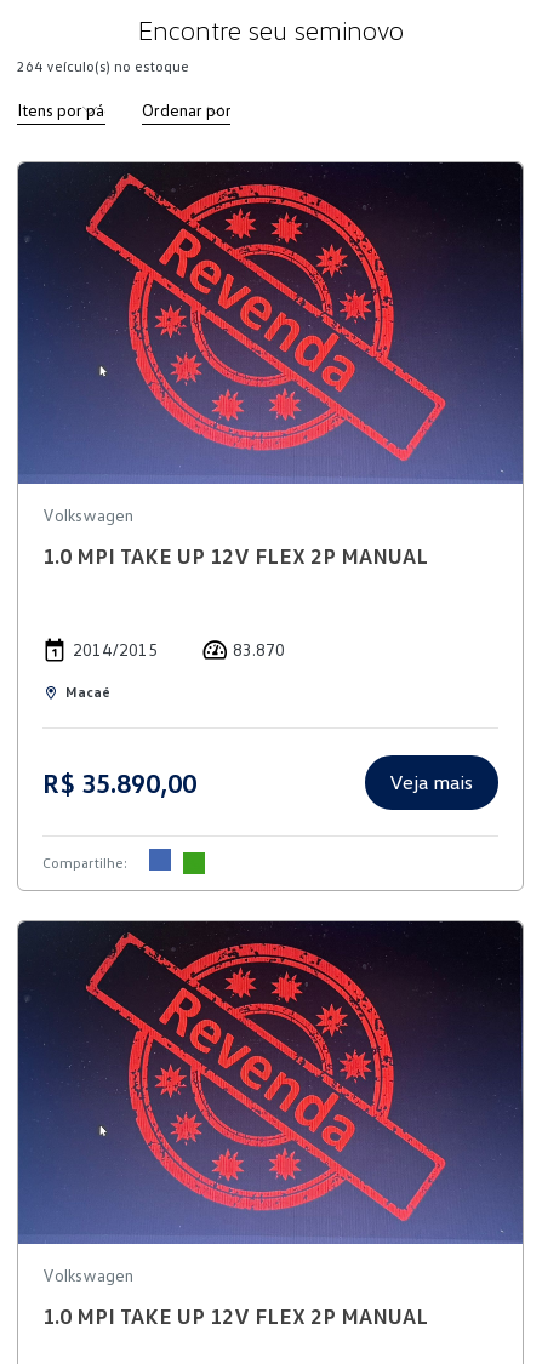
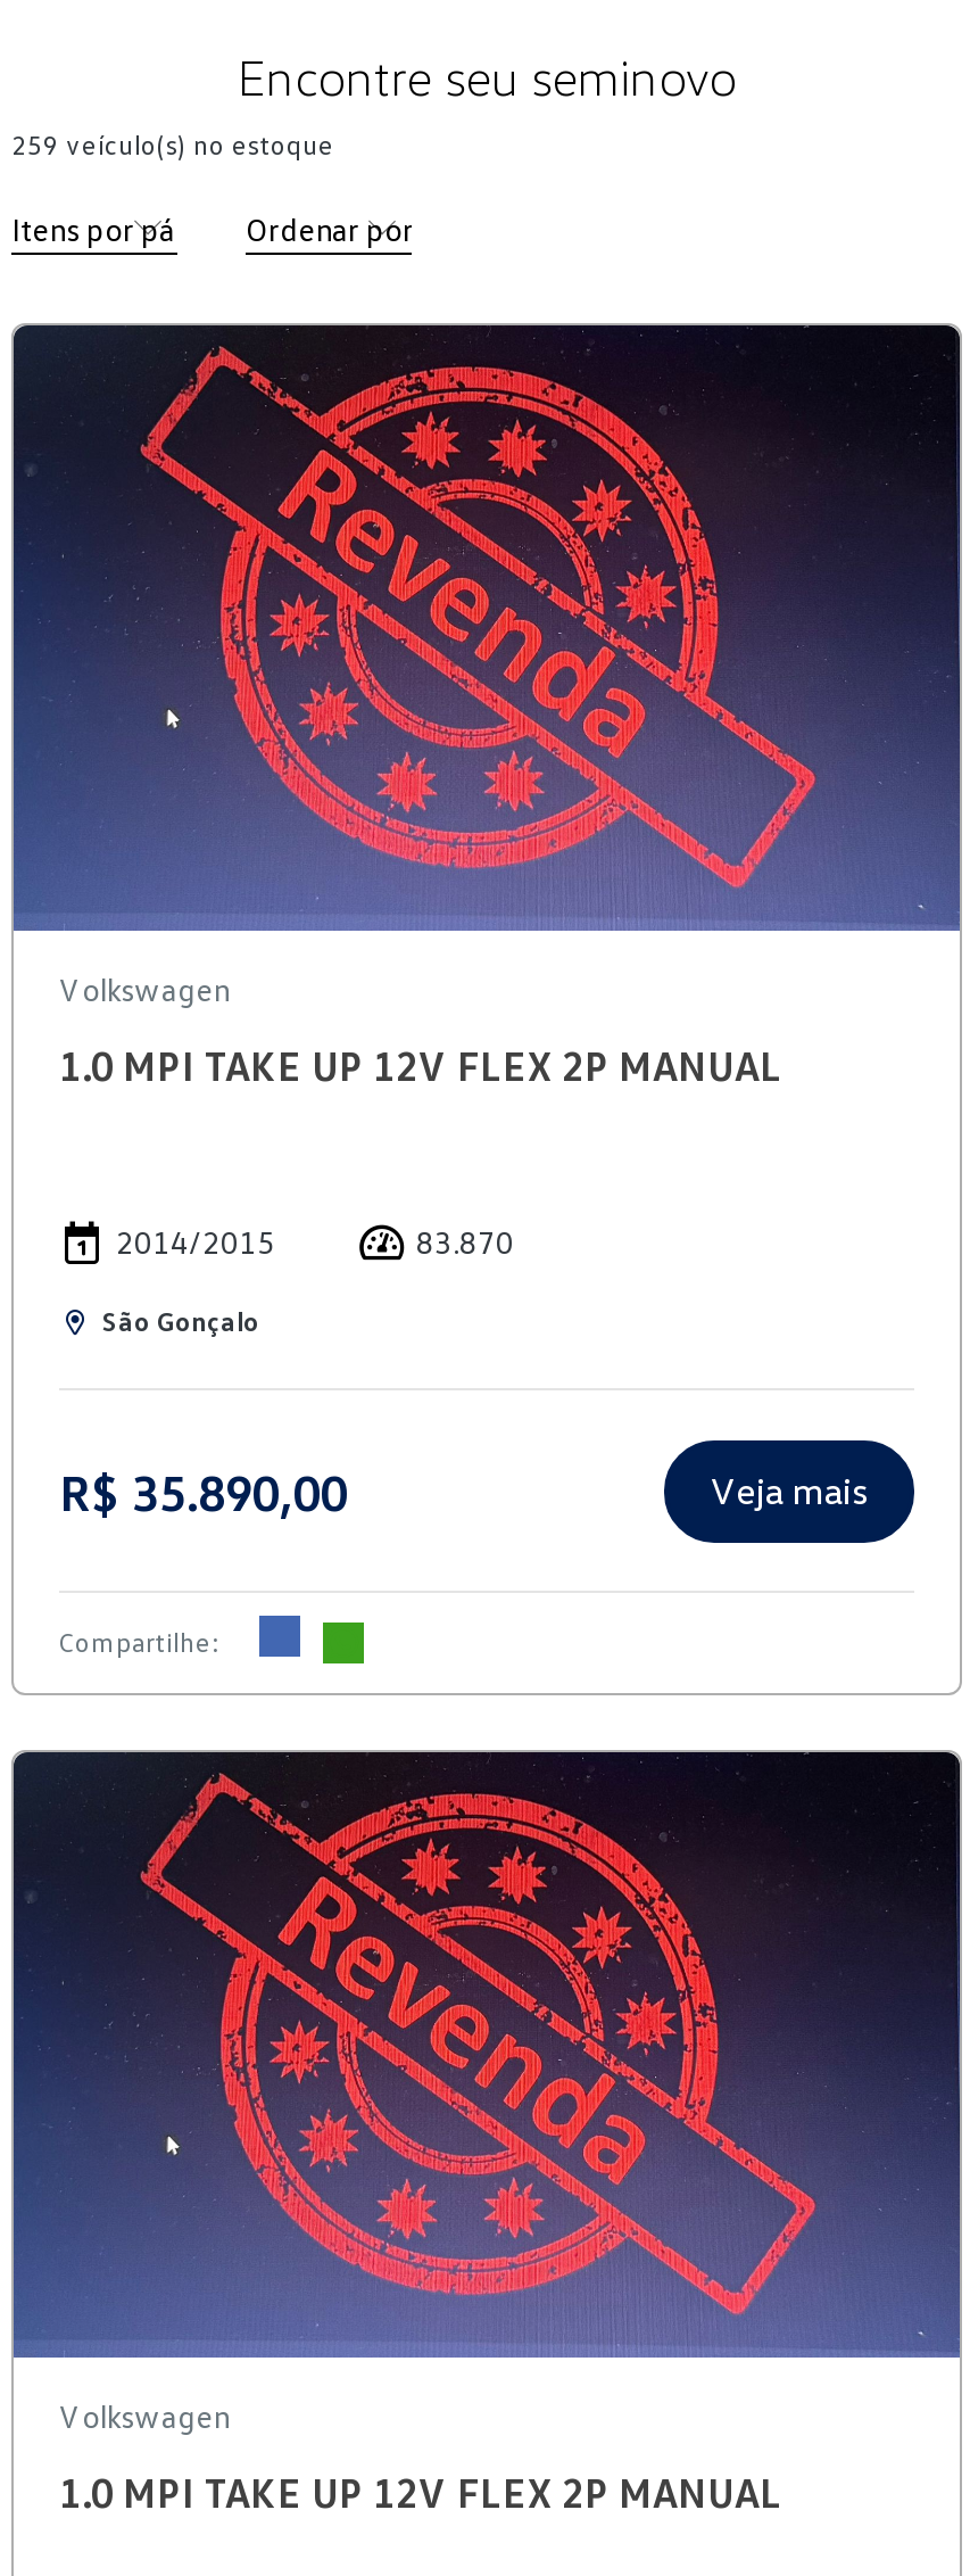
[17,56,189,75] 264 veículo(s) no estoque -> [11,129,334,163] 259 veículo(s) no estoque
[65,683,110,701] Macaé -> [102,1304,259,1339] São Gonçalo

